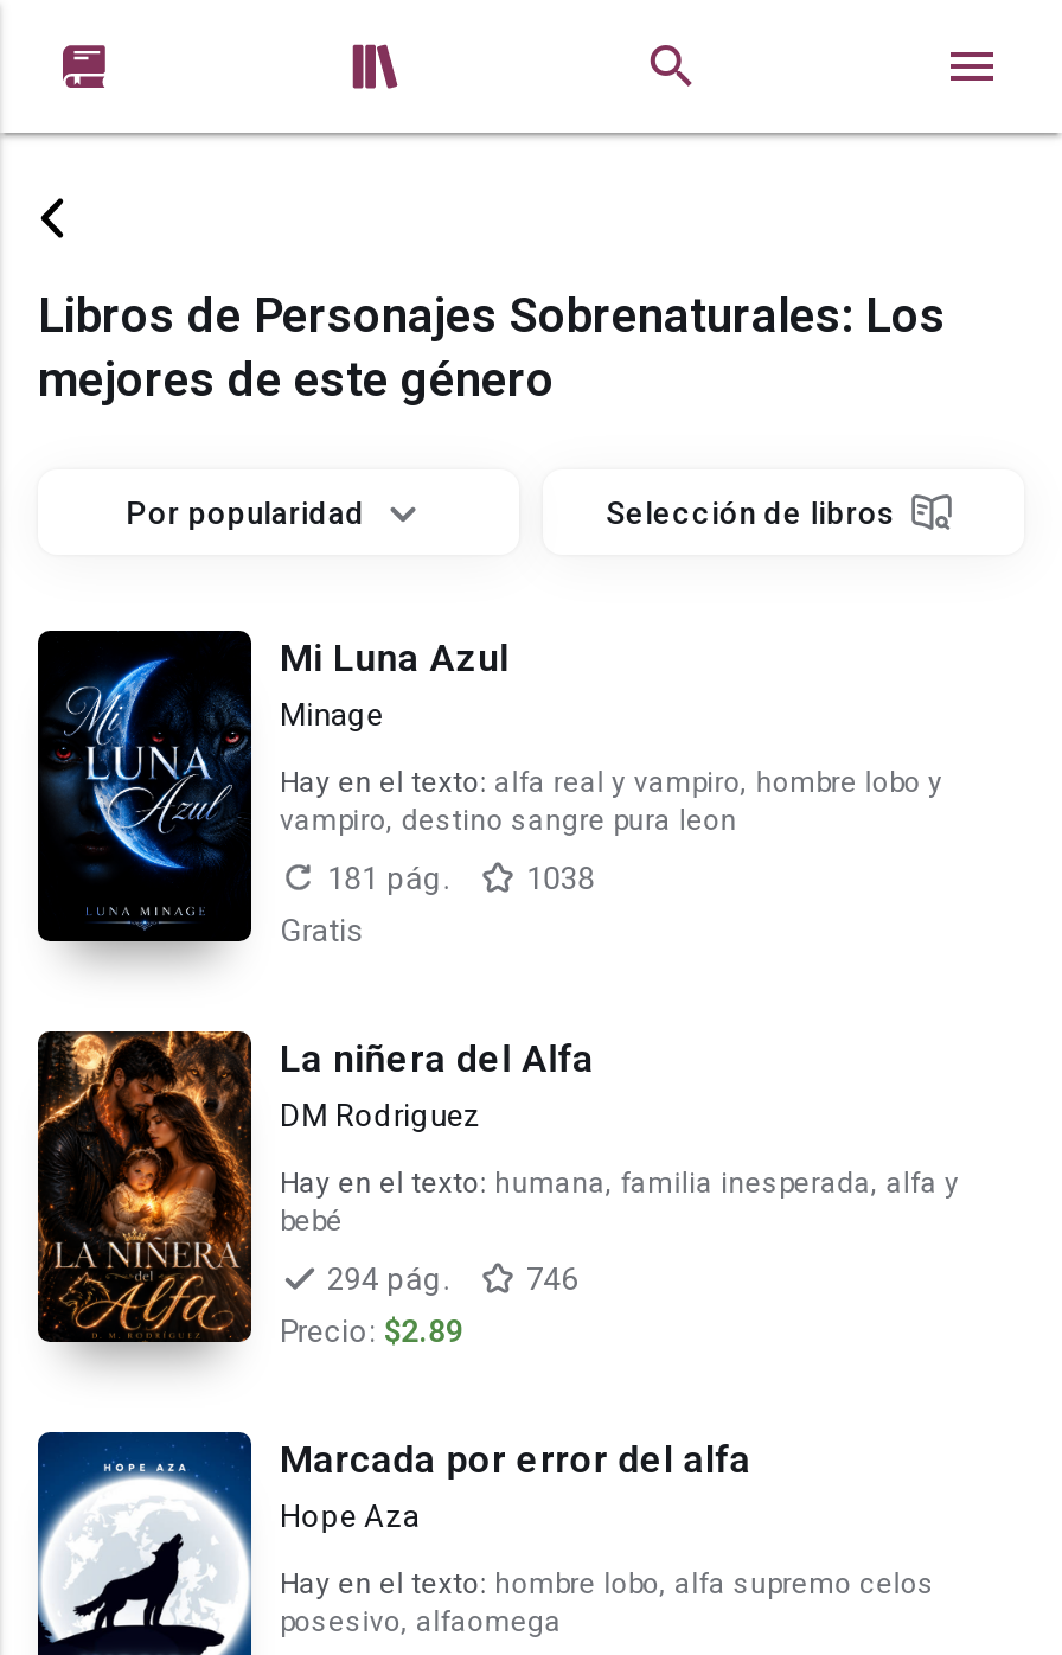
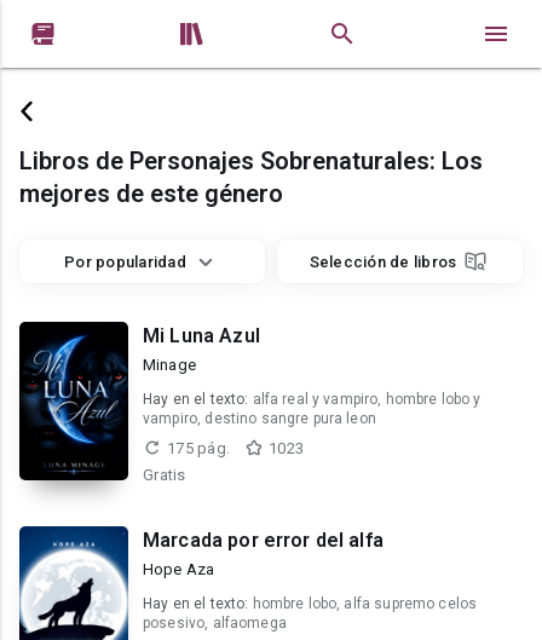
[327,861,450,896] 181 pág. -> [167,439,230,457] 175 pág.
[526,861,595,896] 1038 -> [269,439,304,457] 1023
[36,1029,959,1349] [image] | La niñera del Alfa | DM Rodriguez | Hay en el texto: humana, familia inesperada, alfa y | bebé | 294 pág. | 746 | Precio: $2.89 -> none

